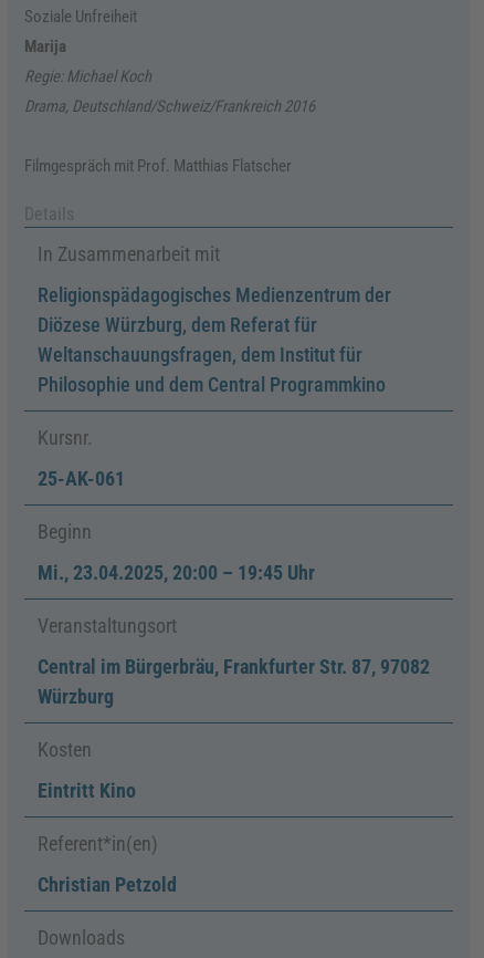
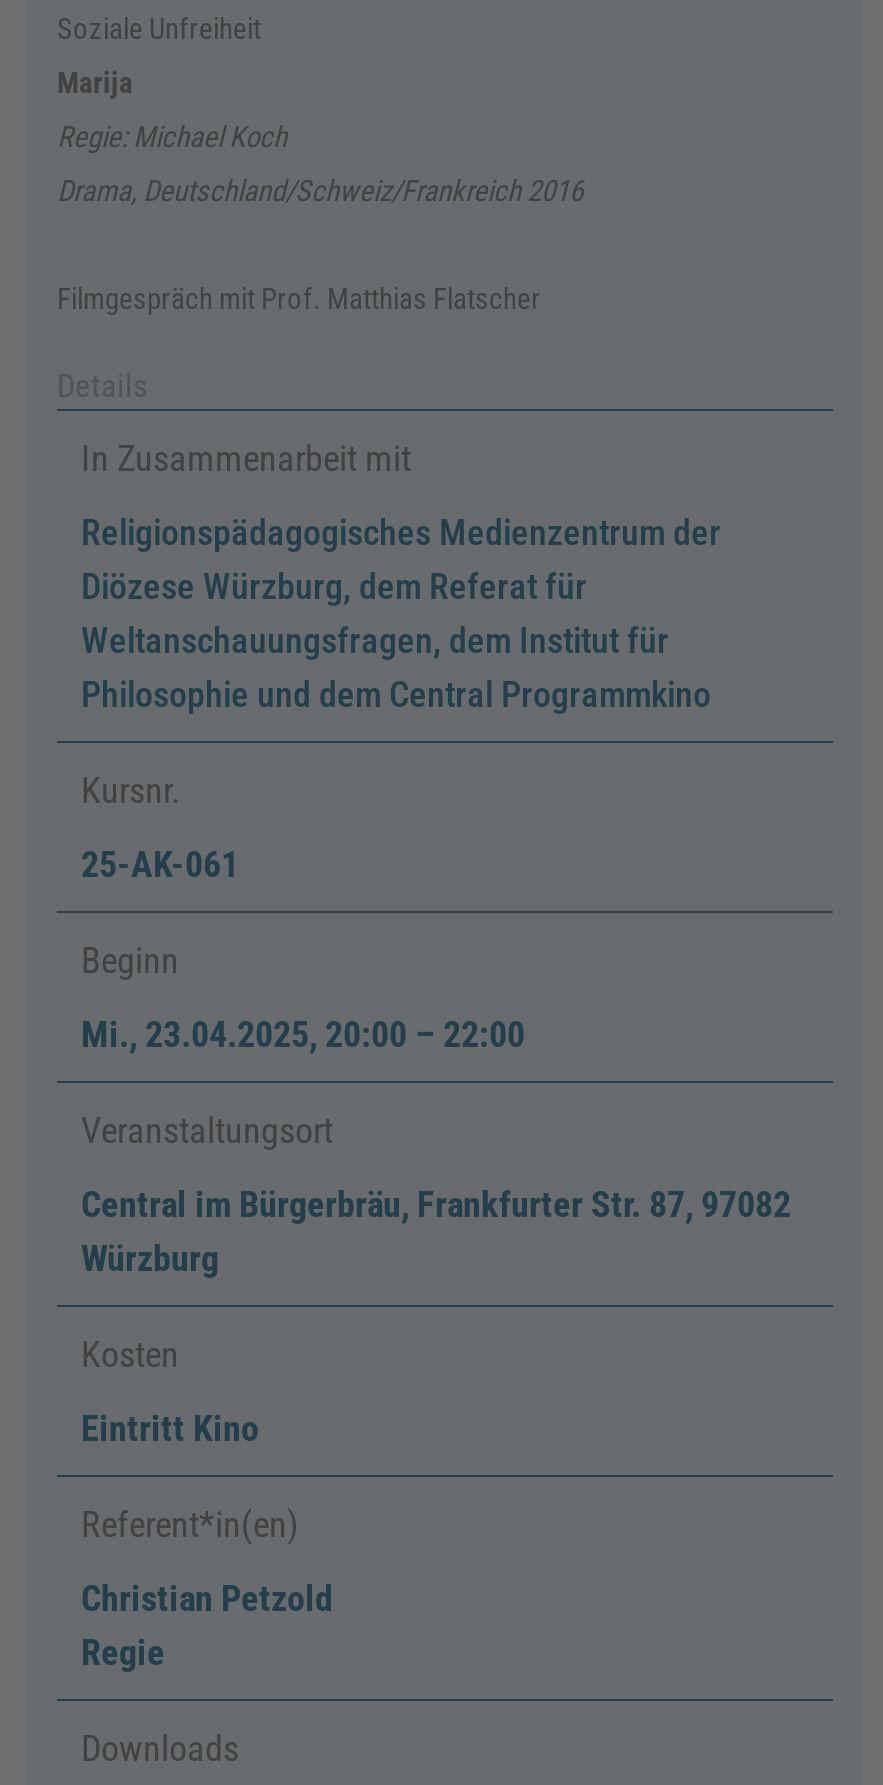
[38,560,315,584] Mi., 23.04.2025, 20:00 – 19:45 Uhr -> [81,1012,525,1054] Mi., 23.04.2025, 20:00 – 22:00
none -> [81,1630,165,1672] Regie

